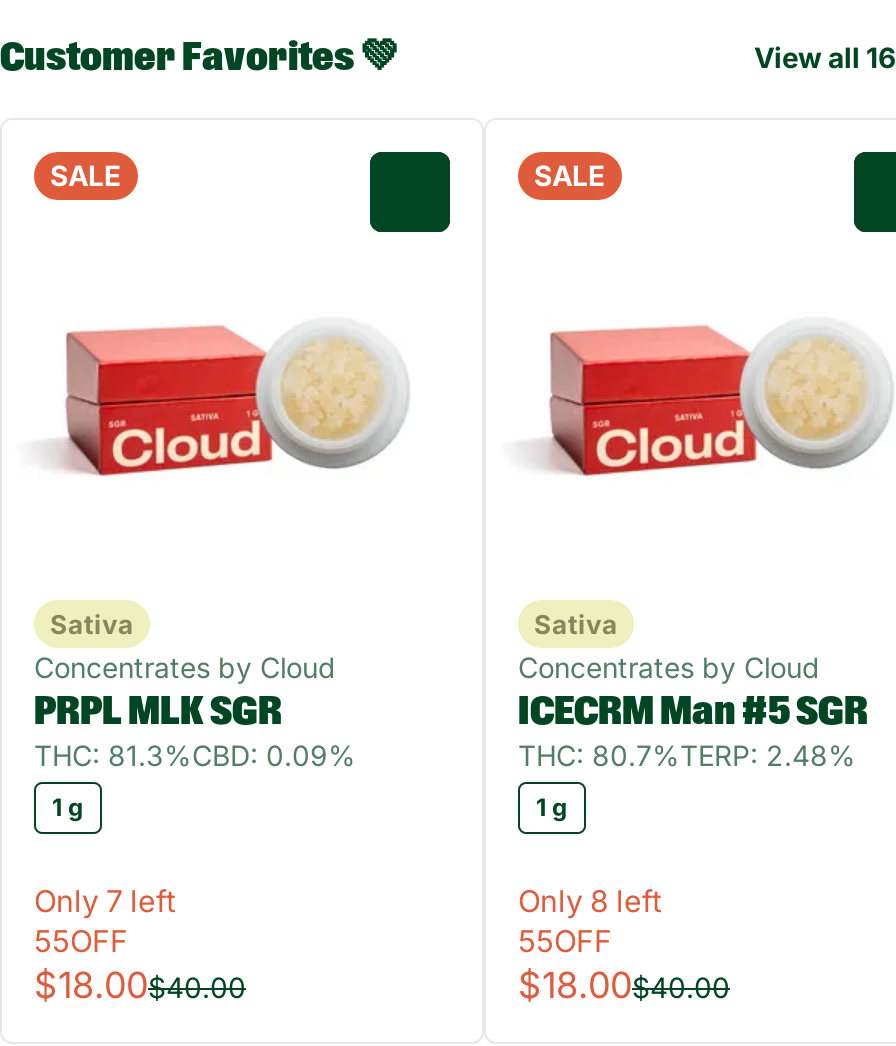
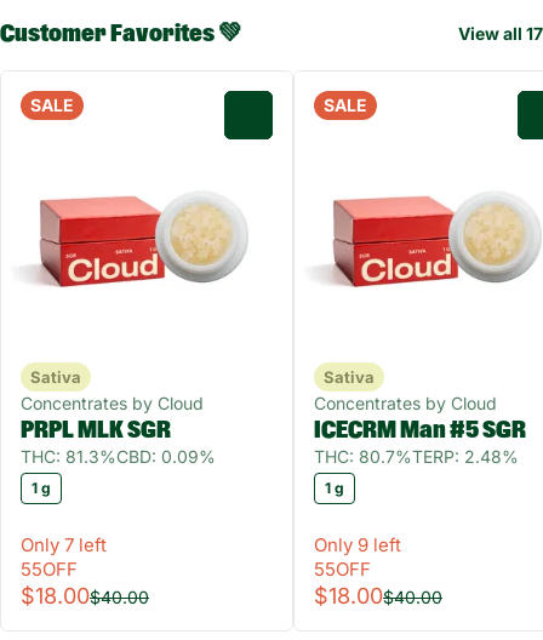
[754,40,896,74] View all 16 -> [458,23,543,44] View all 17
[518,882,662,920] Only 8 left -> [314,533,401,556] Only 9 left

